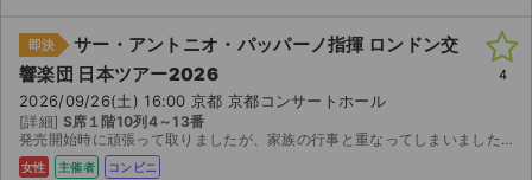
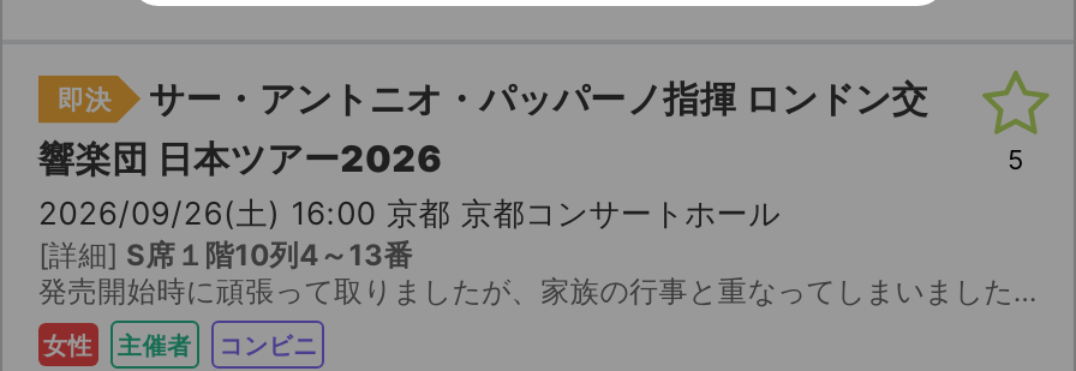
[498,66,506,83] 4 -> [1008,142,1024,175] 5

